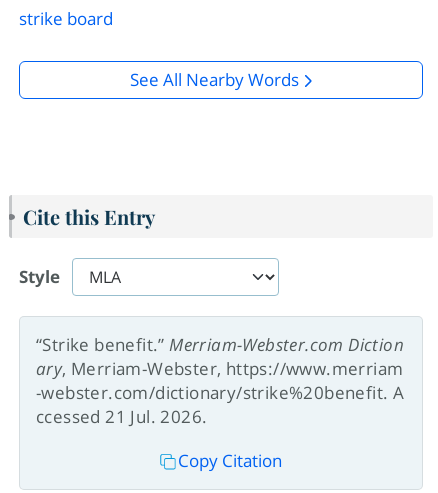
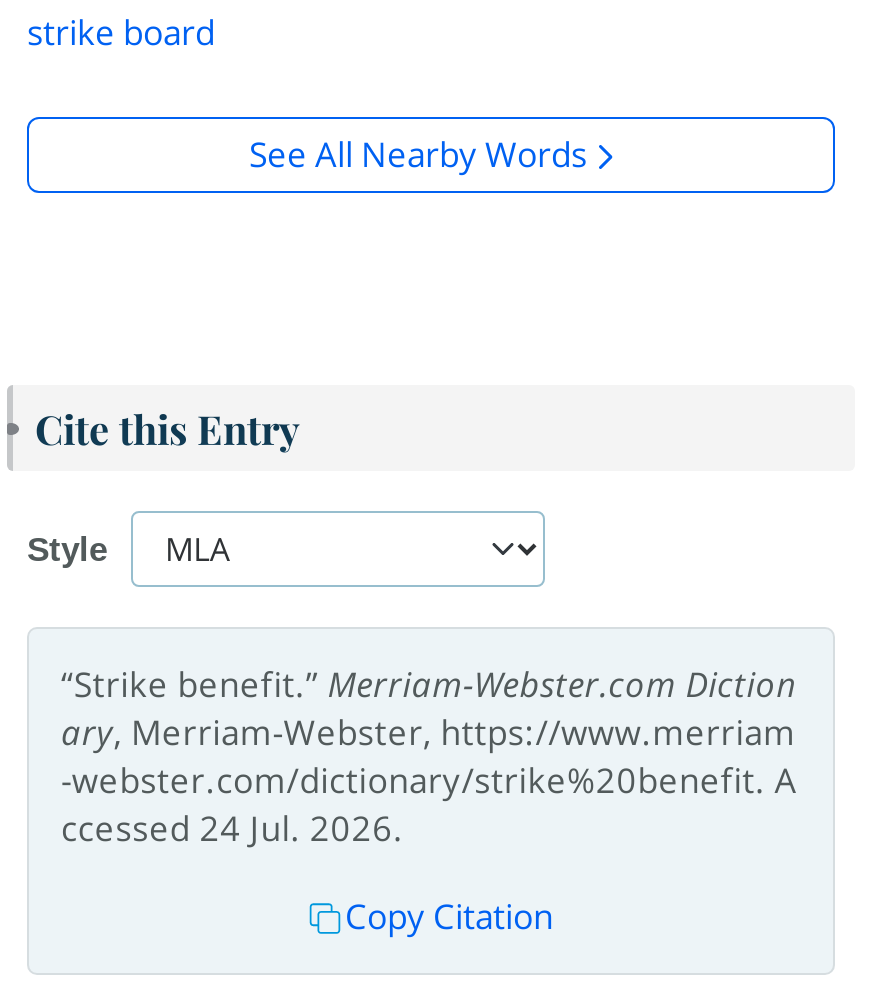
[36,405,207,428] ccessed 21 Jul. 2026. -> [61,805,404,851] ccessed 24 Jul. 2026.

